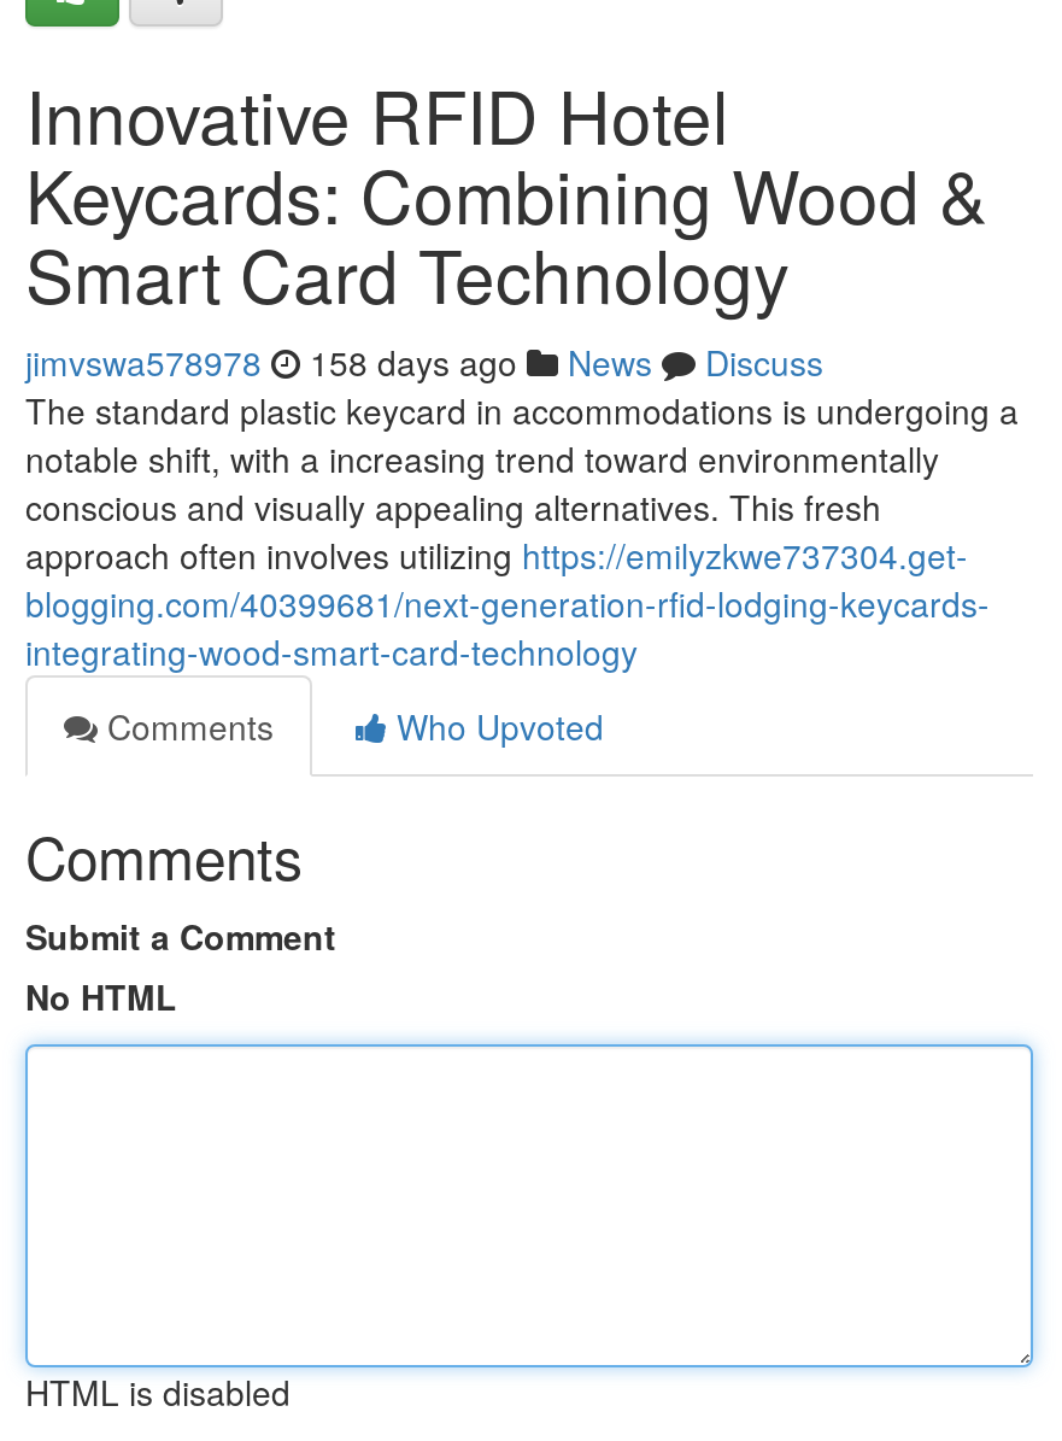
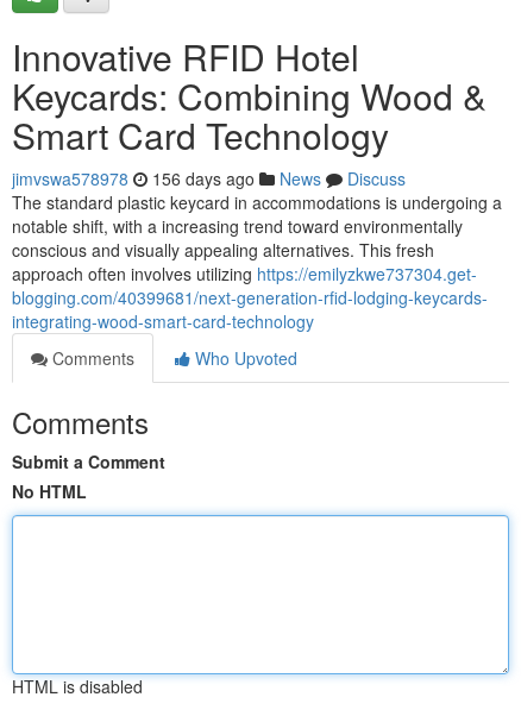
[25,338,823,386] jimvswa578978 158 days ago News Discuss -> [12,167,406,190] jimvswa578978 156 days ago News Discuss

